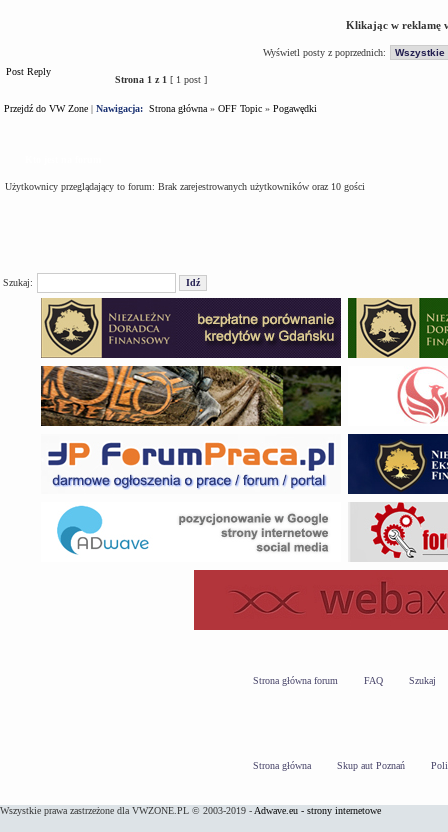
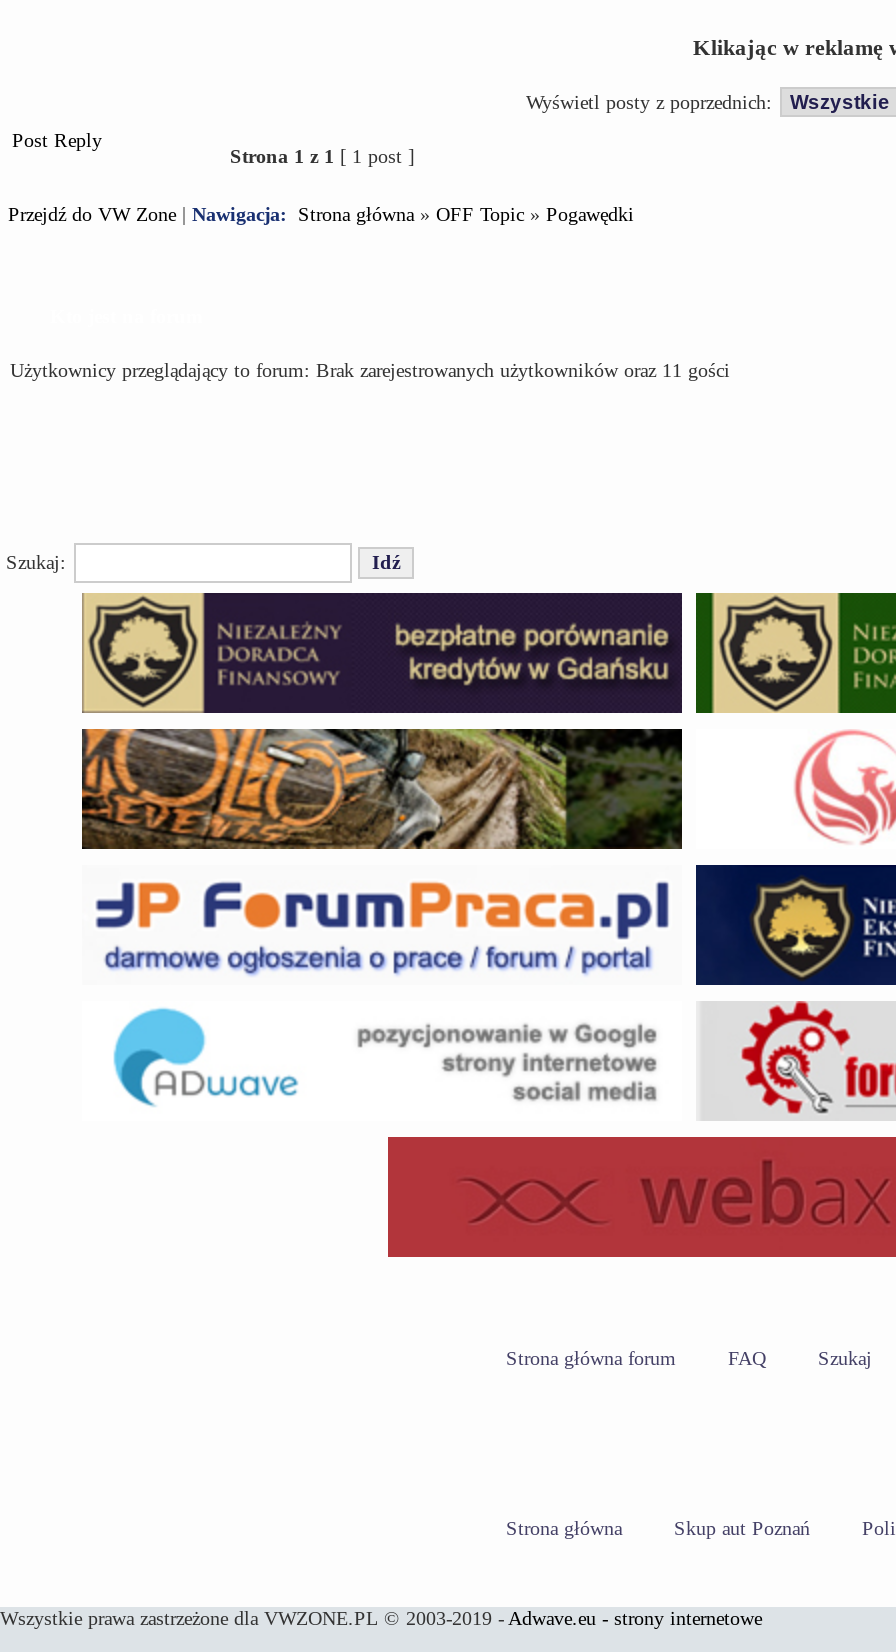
[5,181,365,192] Użytkownicy przeglądający to forum: Brak zarejestrowanych użytkowników oraz 10 gości -> [10,359,730,381] Użytkownicy przeglądający to forum: Brak zarejestrowanych użytkowników oraz 11 gości

